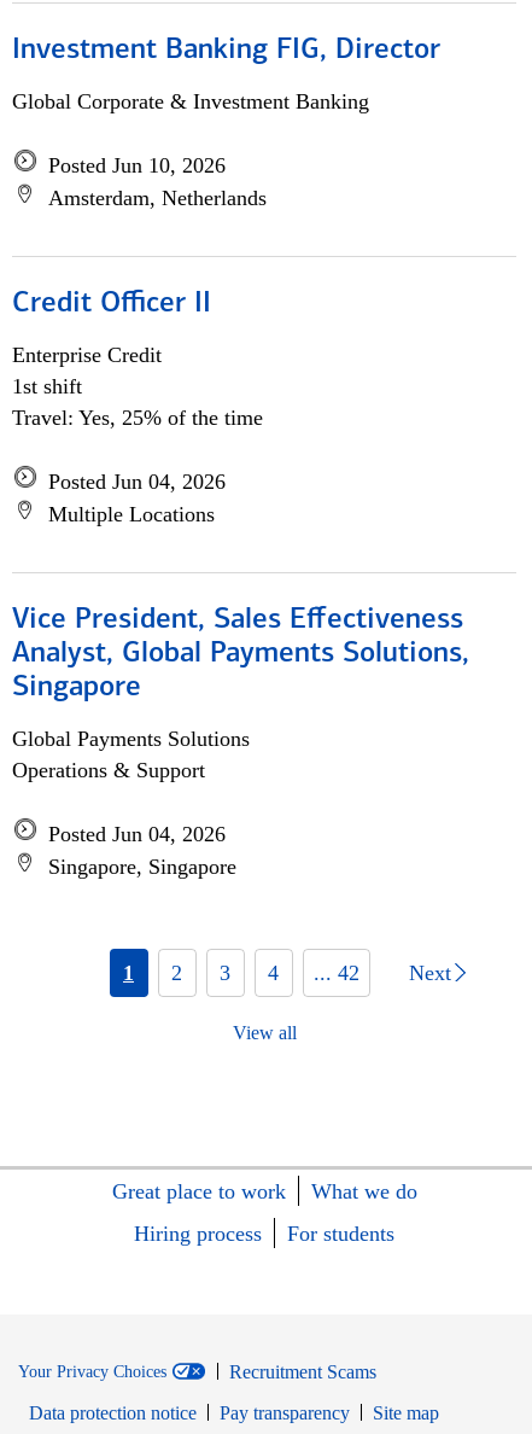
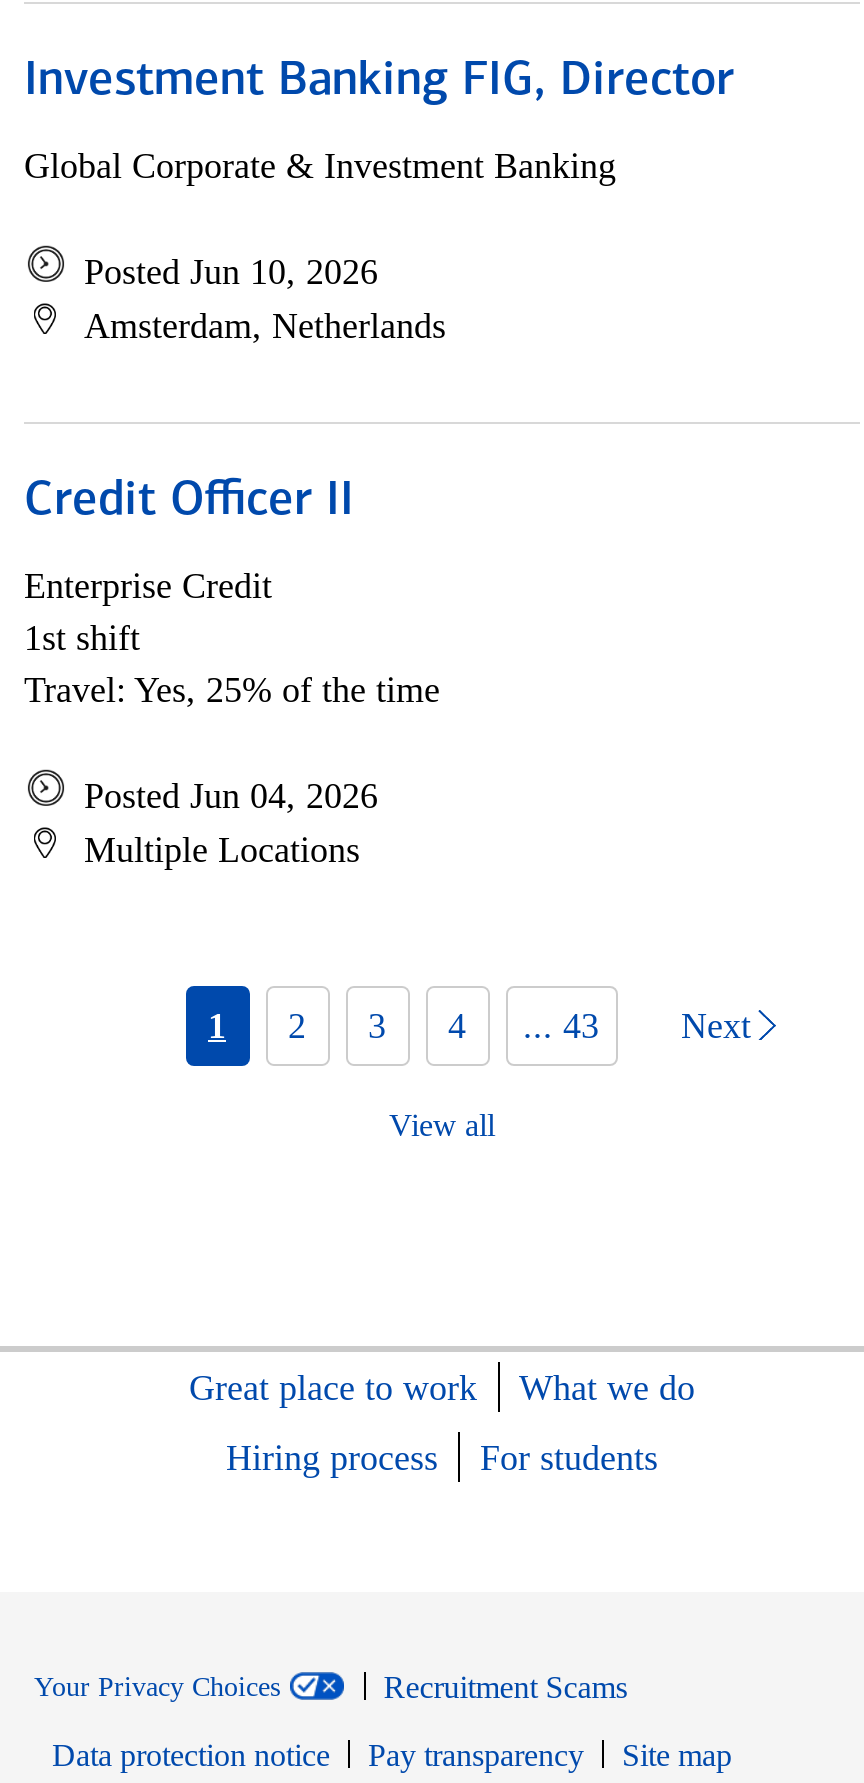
[12,606,469,879] Vice President, Sales Effectiveness | Analyst, Global Payments Solutions, | Singapore | Global Payments Solutions | Operations & Support | Posted Jun 04, 2026 | Singapore, Singapore -> none
[123,960,359,984] 1 2 3 4 ... 42 -> [208,1005,599,1045] 1 2 3 4 ... 43

